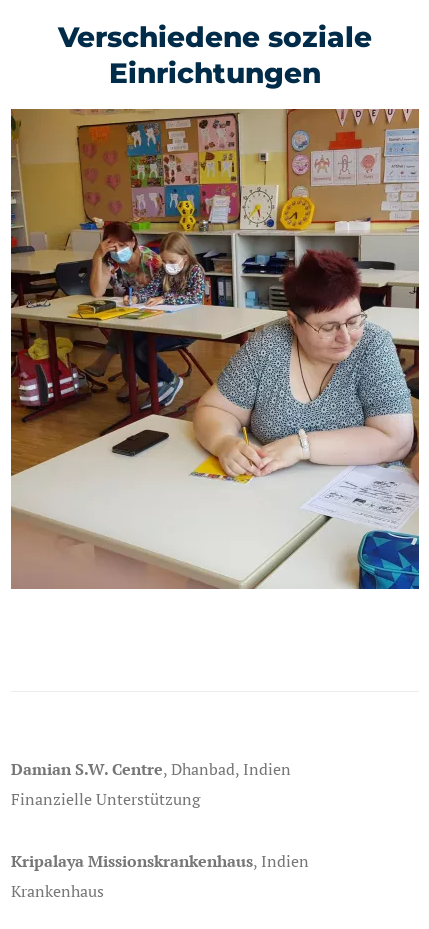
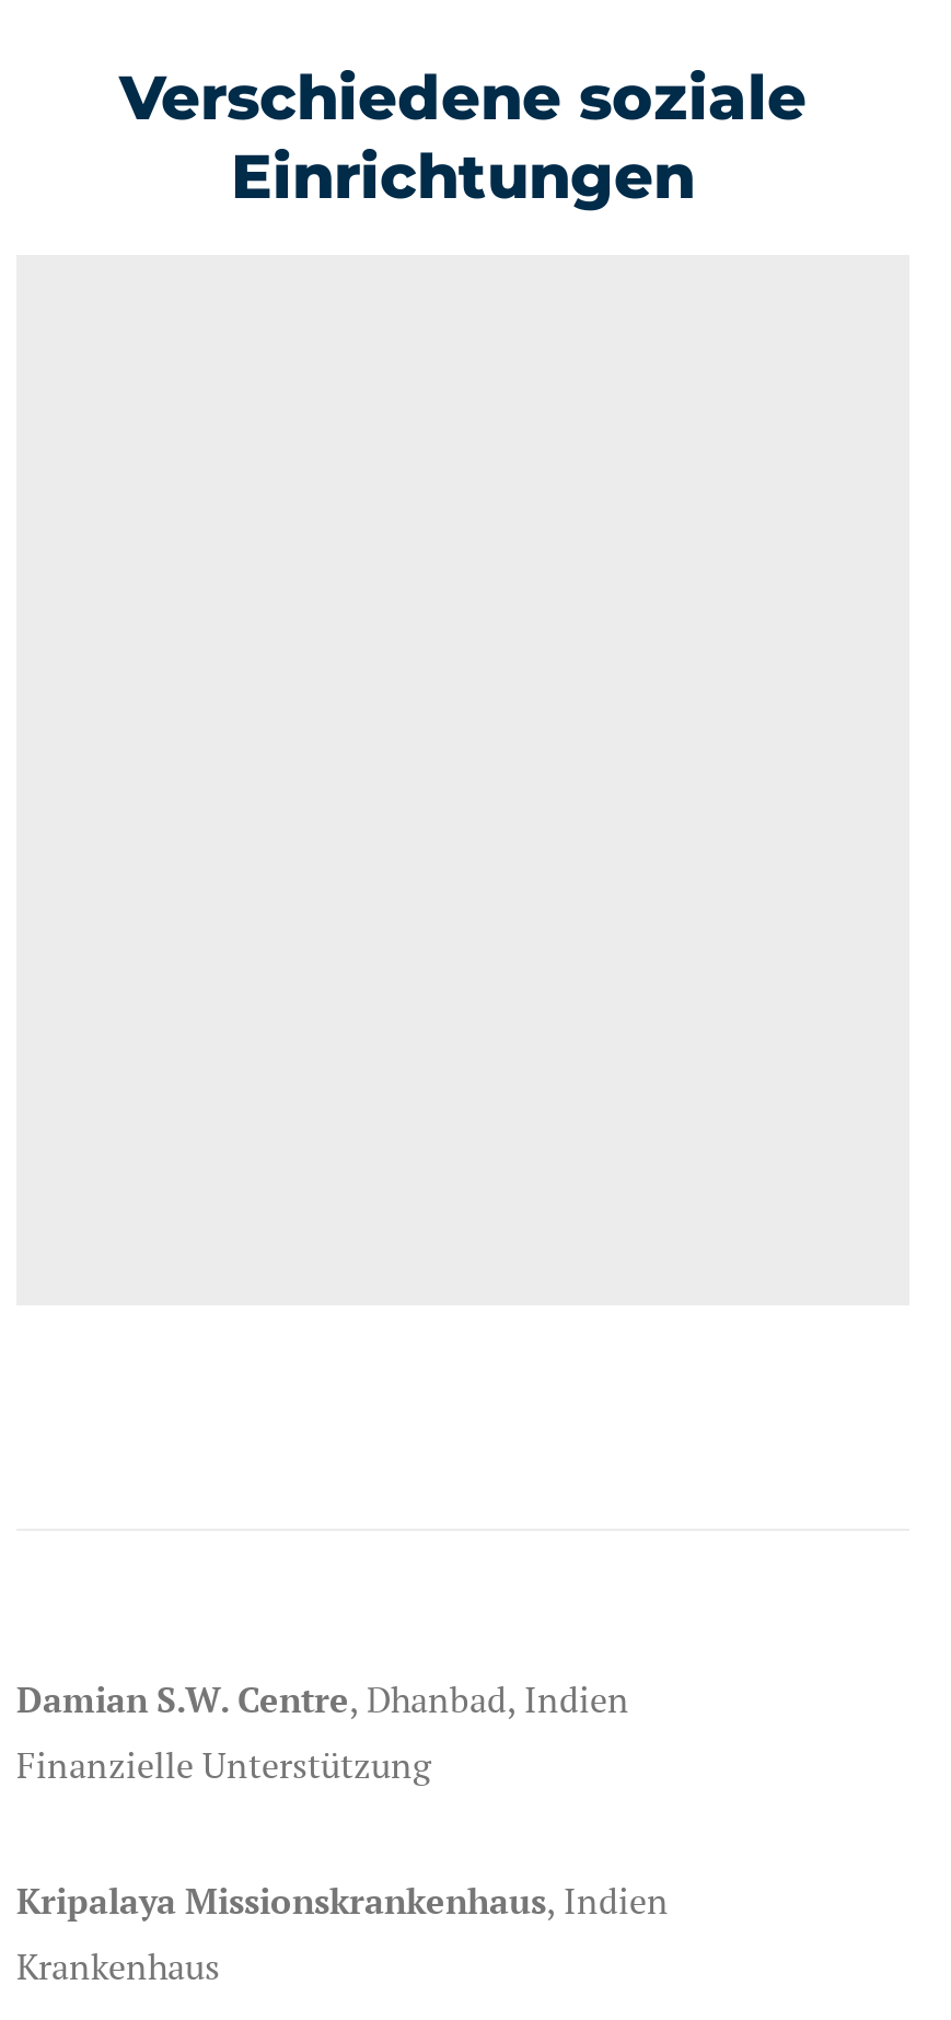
[10,108,420,590] [image] -> none

